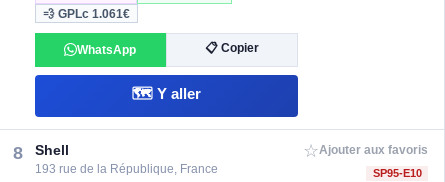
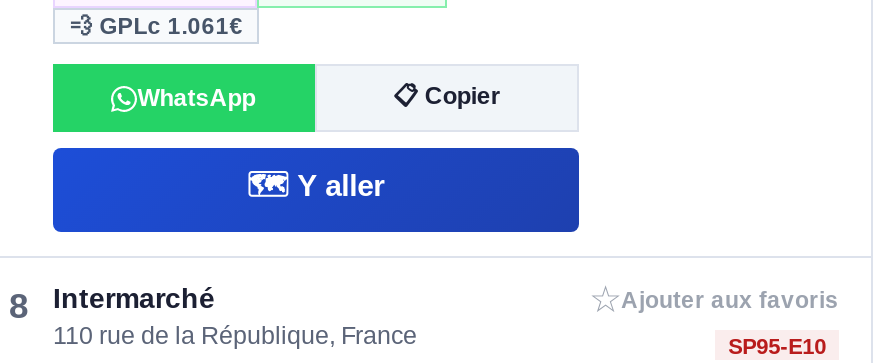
[35,142,218,176] Shell | 193 rue de la République, France -> [53,283,417,351] Intermarché | 110 rue de la République, France

